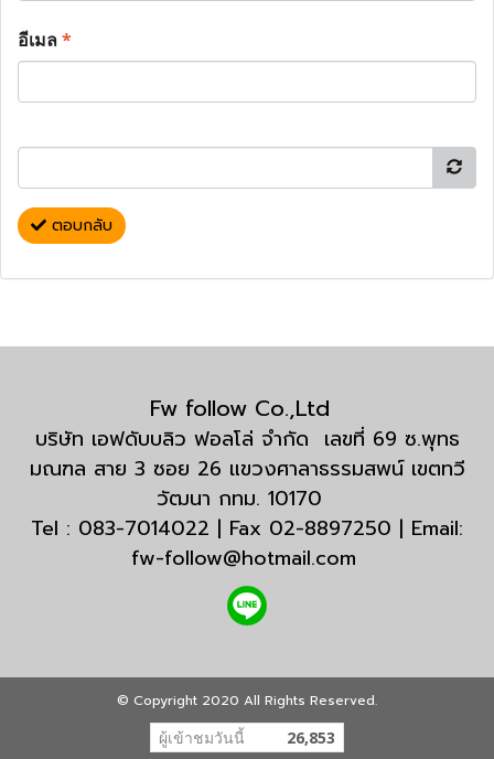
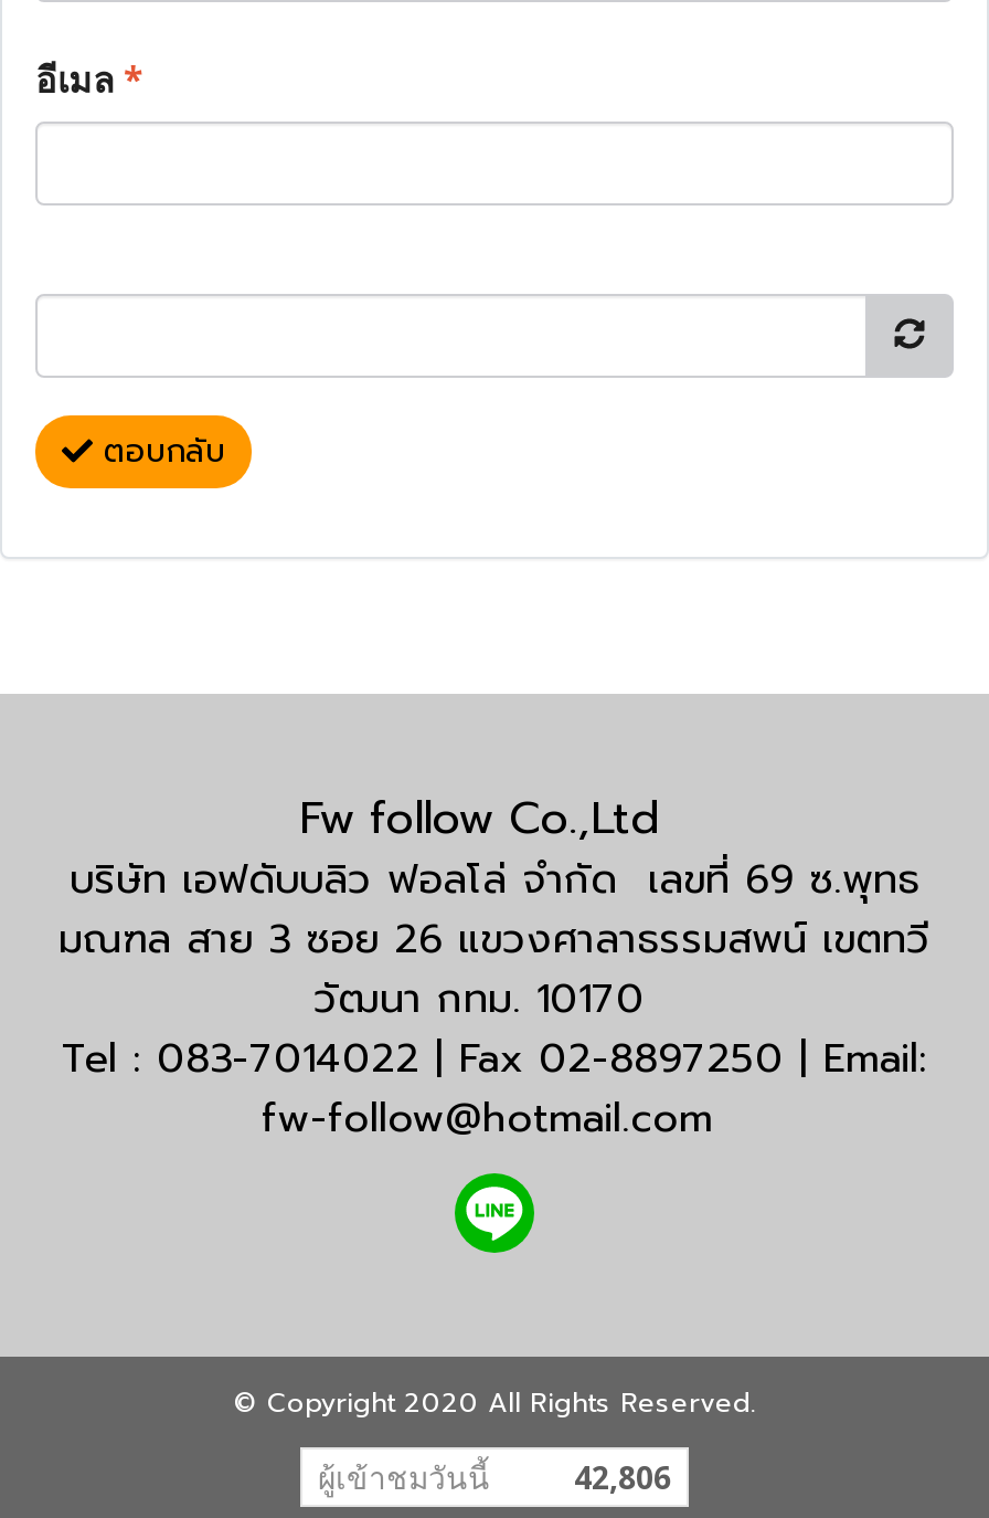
[159,726,335,747] ผู้เข้าชมวันนี้ 26,853 -> [318,1455,671,1497] ผู้เข้าชมวันนี้ 42,806

